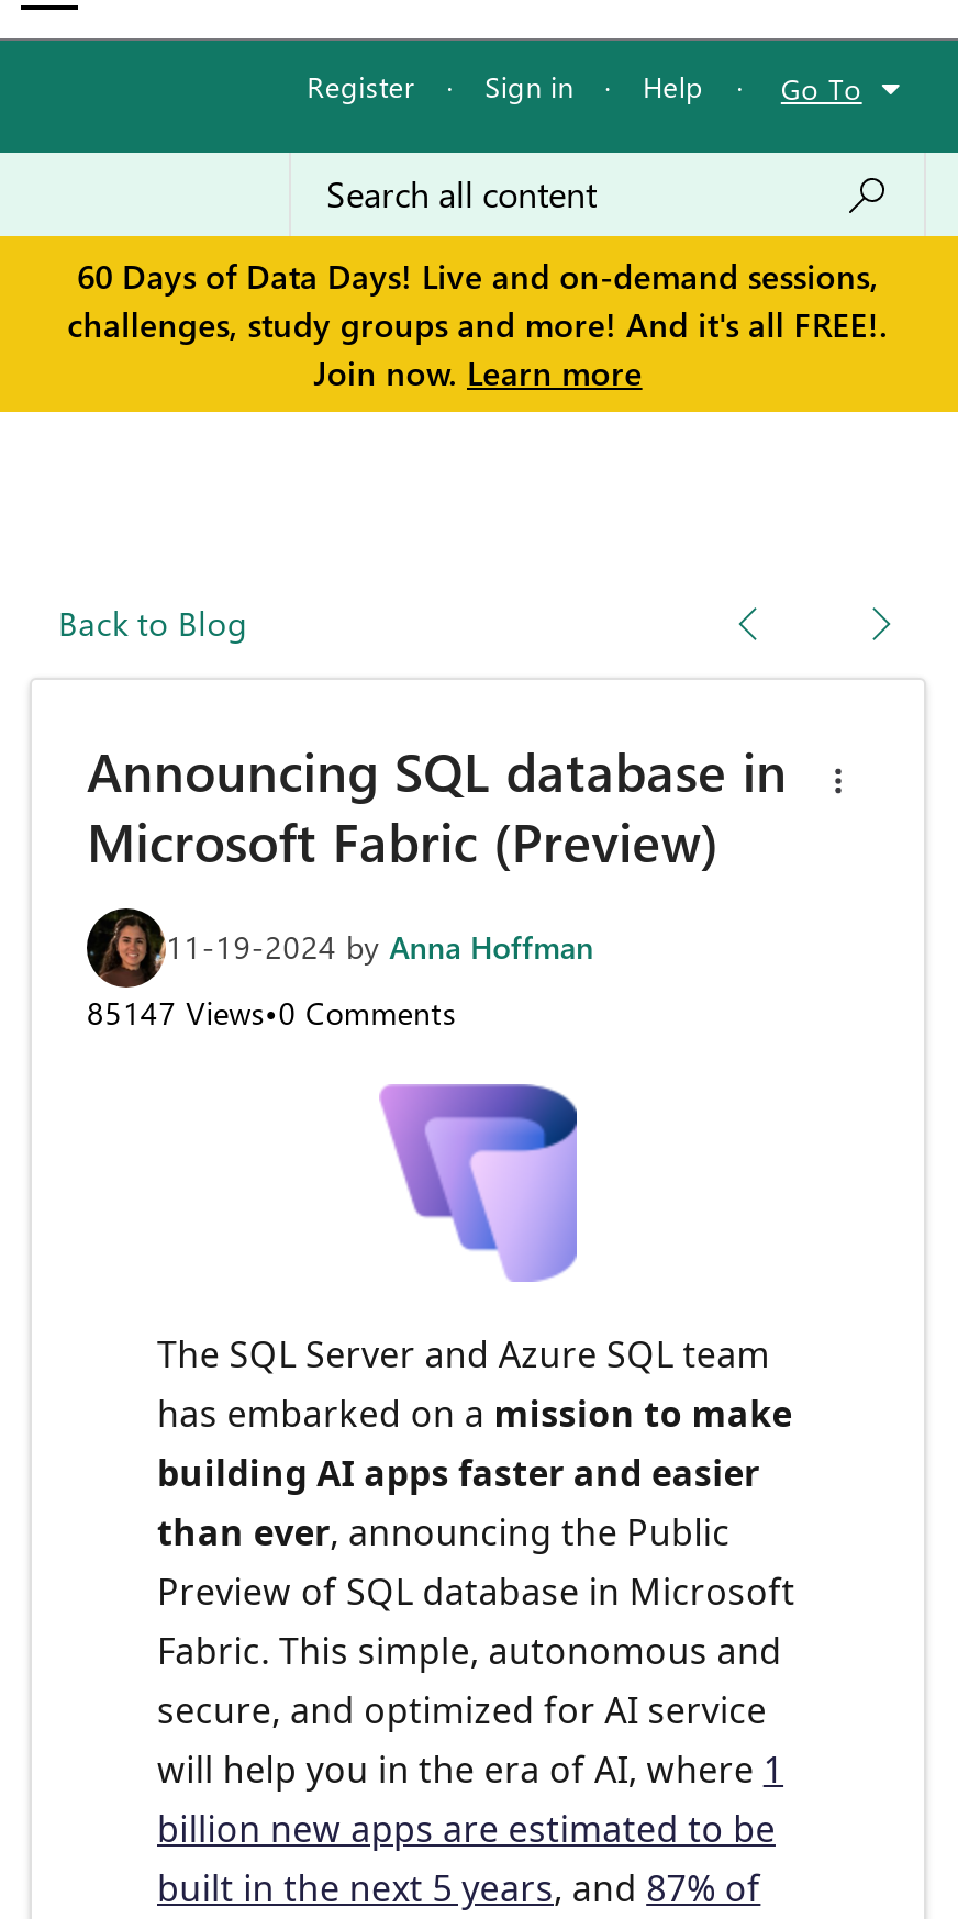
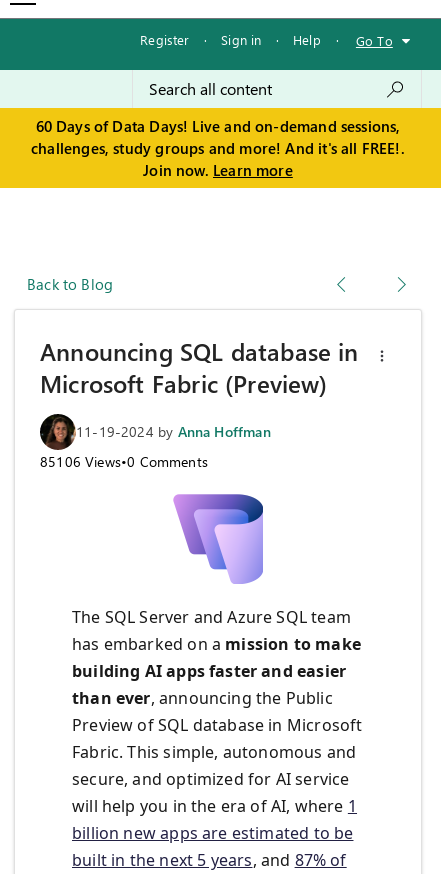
[87,993,456,1035] 85147 Views•0 Comments -> [40,452,208,471] 85106 Views•0 Comments

